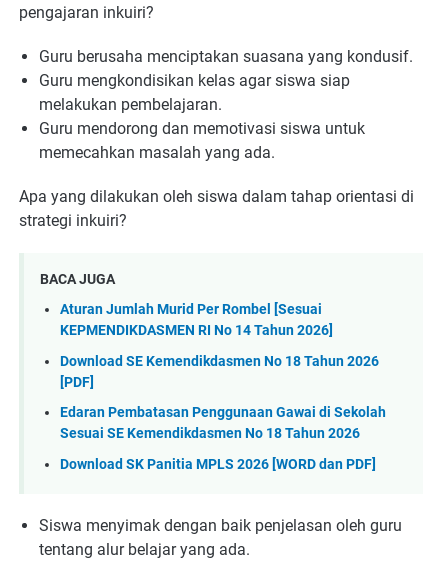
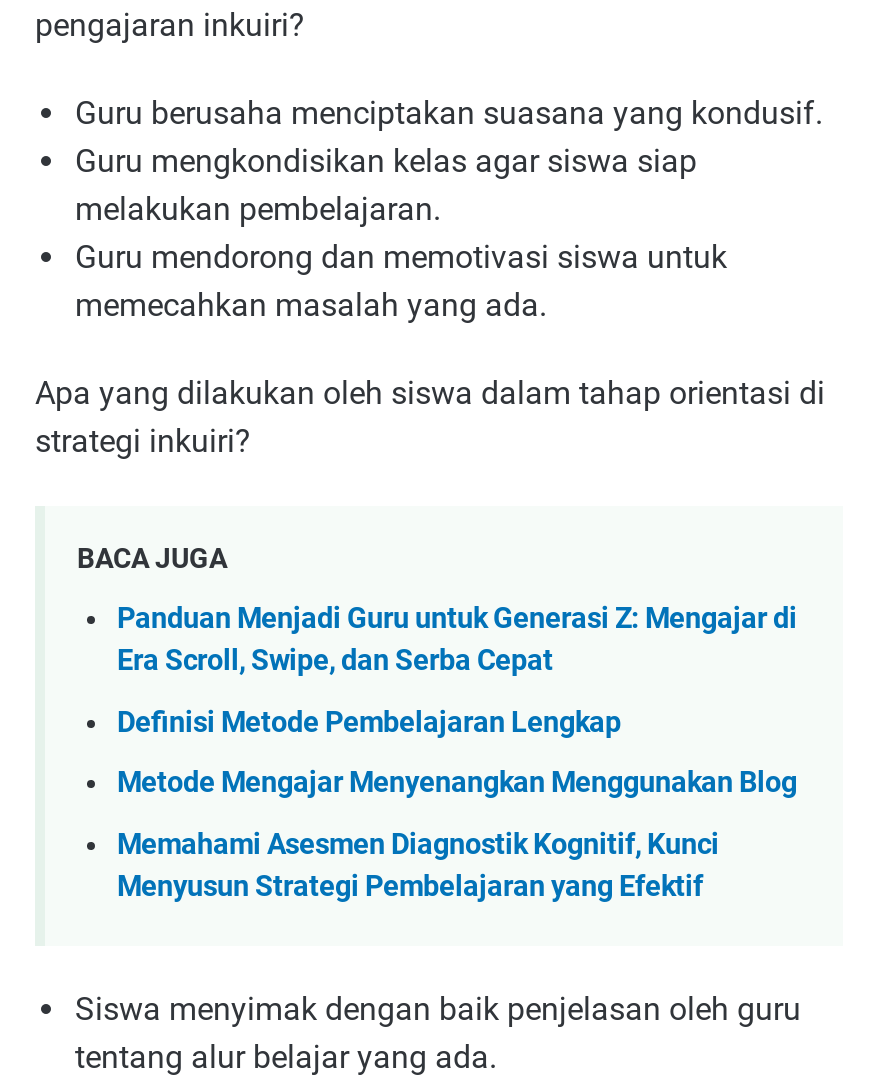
[60,301,333,339] Aturan Jumlah Murid Per Rombel [Sesuai | KEPMENDIKDASMEN RI No 14 Tahun 2026] -> [117,602,797,678] Panduan Menjadi Guru untuk Generasi Z: Mengajar di | Era Scroll, Swipe, dan Serba Cepat
[60,353,379,391] Download SE Kemendikdasmen No 18 Tahun 2026 | [PDF] -> [117,706,621,740] Definisi Metode Pembelajaran Lengkap
[60,404,386,442] Edaran Pembatasan Penggunaan Gawai di Sekolah | Sesuai SE Kemendikdasmen No 18 Tahun 2026 -> [117,767,797,801] Metode Mengajar Menyenangkan Menggunakan Blog
[60,456,376,473] Download SK Panitia MPLS 2026 [WORD dan PDF] -> [117,828,719,904] Memahami Asesmen Diagnostik Kognitif, Kunci | Menyusun Strategi Pembelajaran yang Efektif

